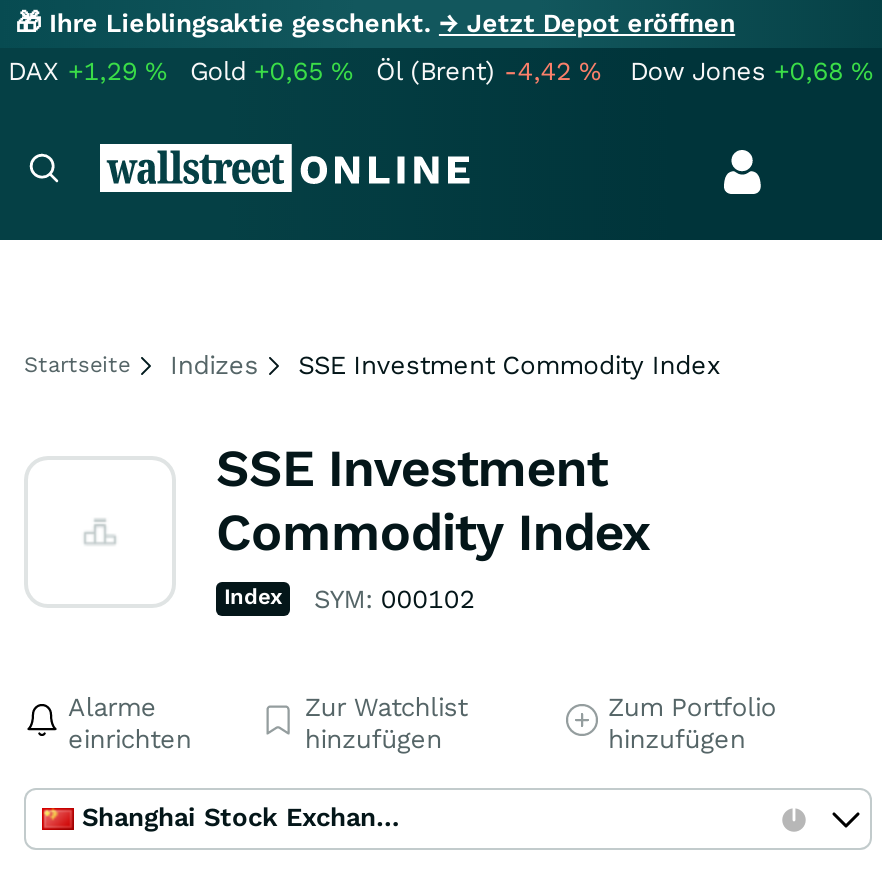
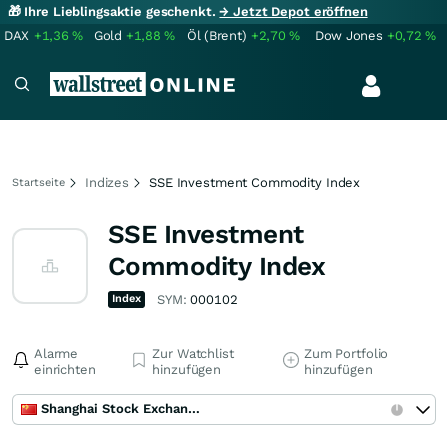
[8,56,166,86] DAX +1,29% -> [4,28,83,43] DAX +1,36%
[190,56,352,86] Gold +0,65% -> [94,28,175,43] Gold +1,88%
[376,56,600,86] Öl (Brent) -4,42% -> [187,28,300,43] Öl (Brent) +2,70%
[630,56,872,86] Dow Jones +0,68% -> [315,28,436,43] Dow Jones +0,72%

